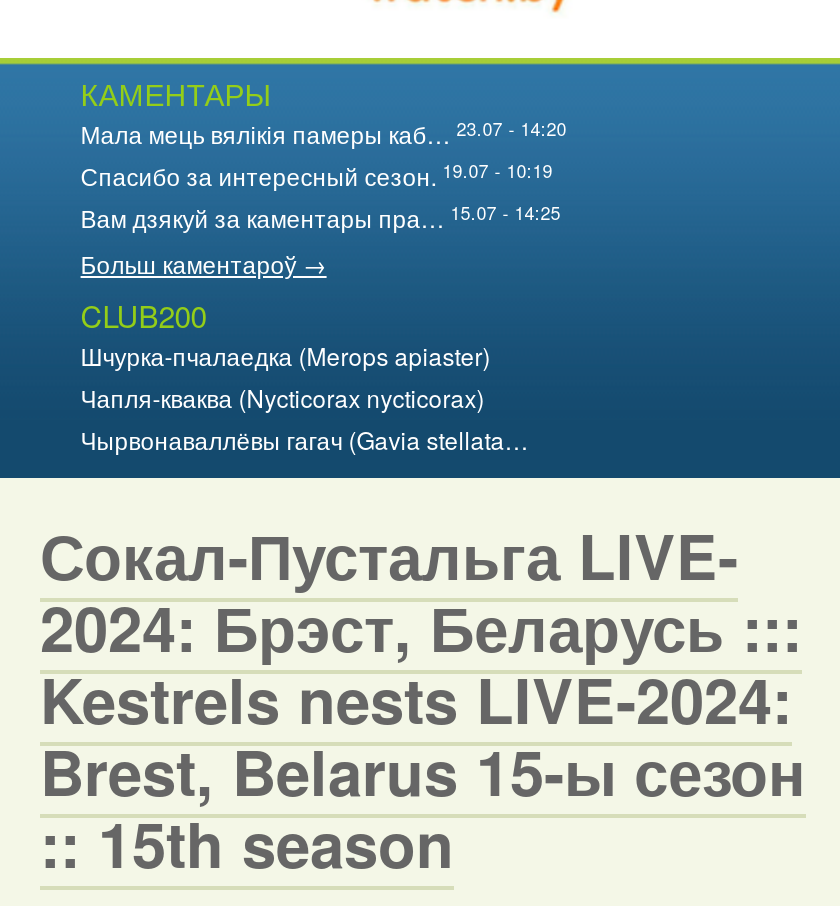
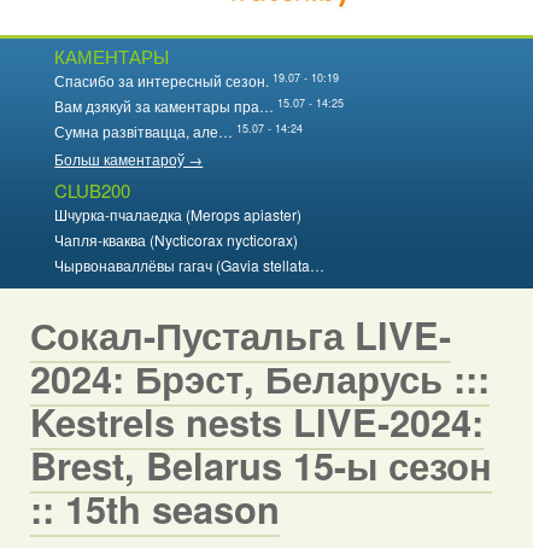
[81,115,567,150] Мала мець вялікія памеры каб… 23.07 - 14:20 -> none
moved [81,157,561,234] -> [55,69,344,116]: Спасибо за интересный сезон. 19.07 - 10:19 | Вам дзякуй за каментары пра… 15.07 - 14:25
none -> [55,120,303,141] Сумна развітвацца, але… 15.07 - 14:24

